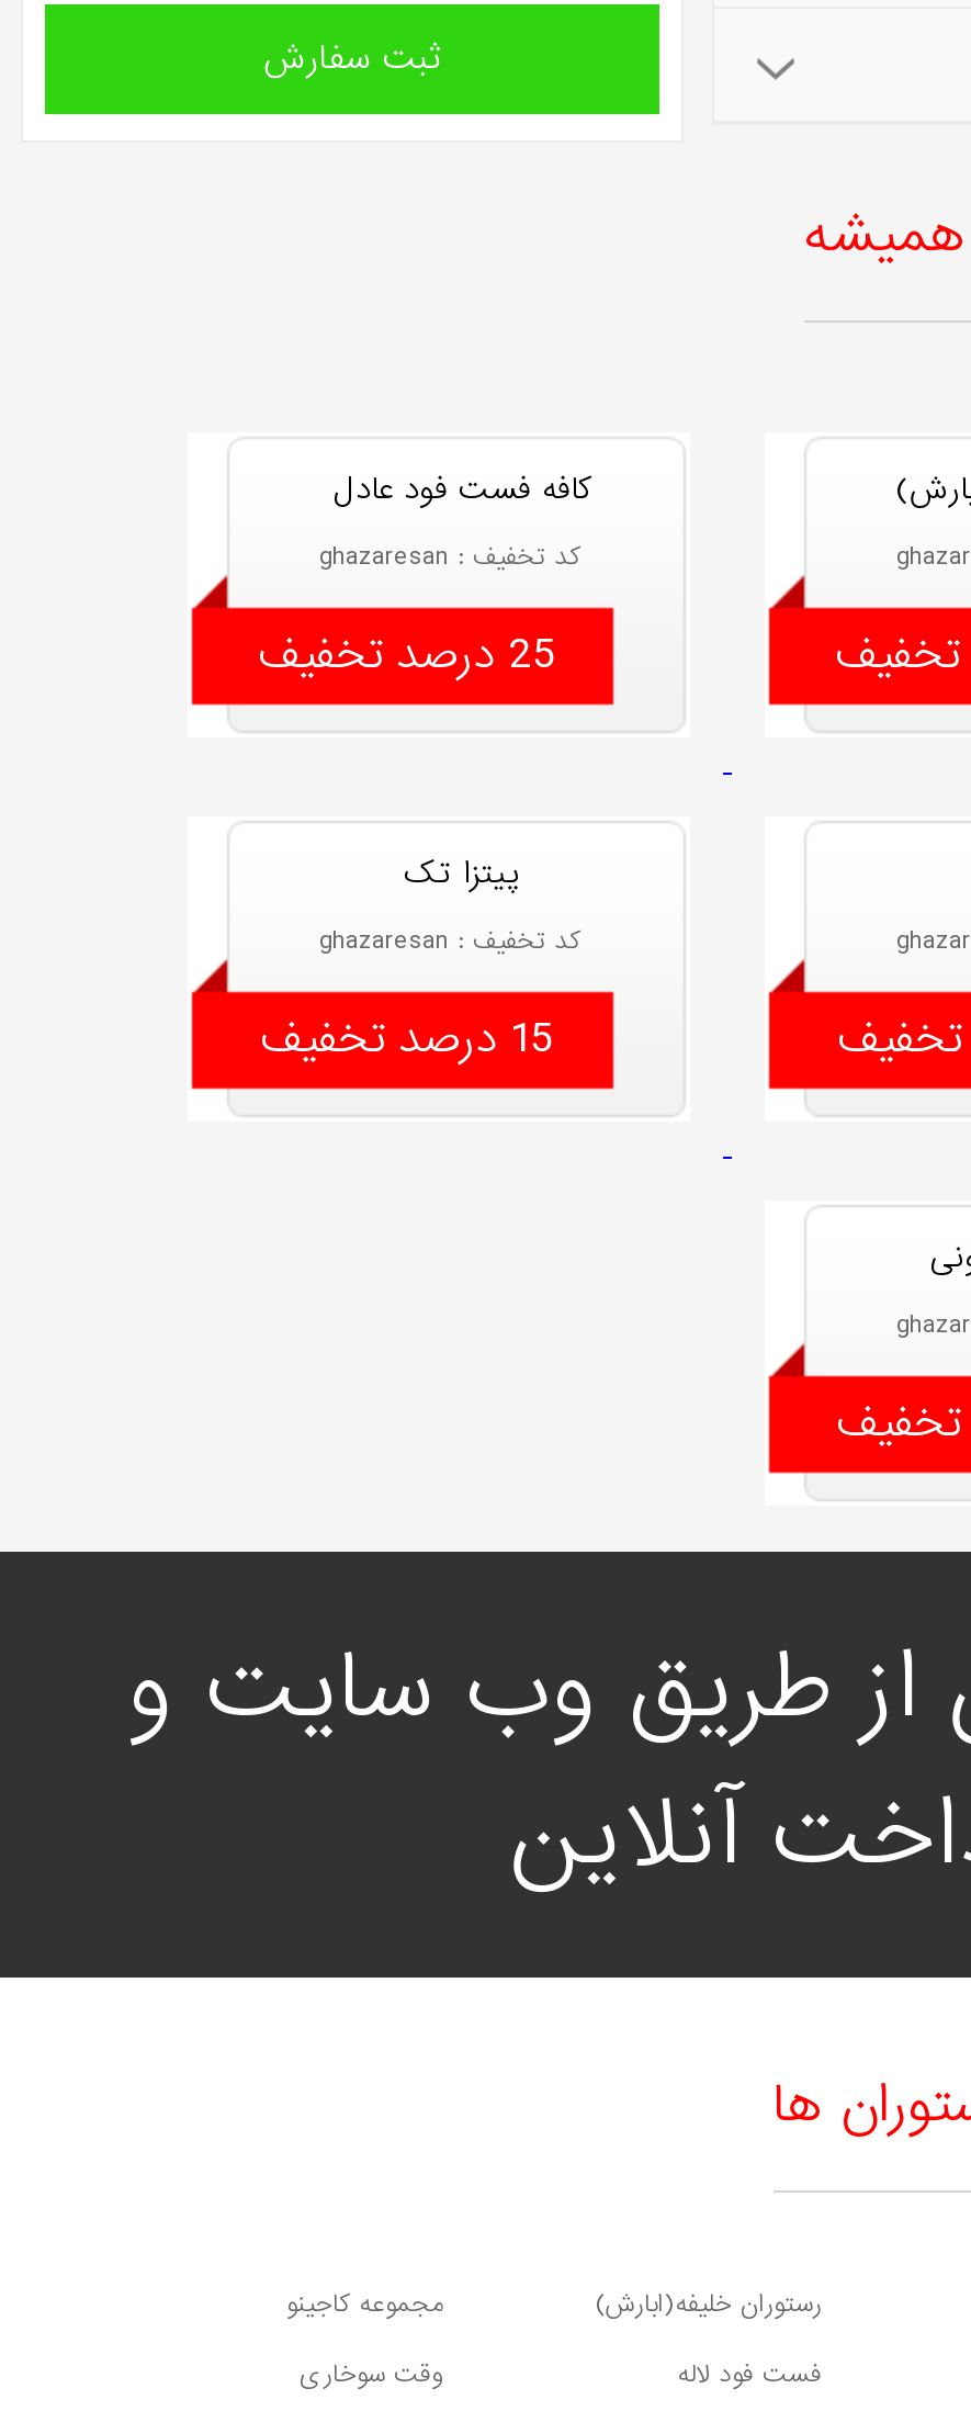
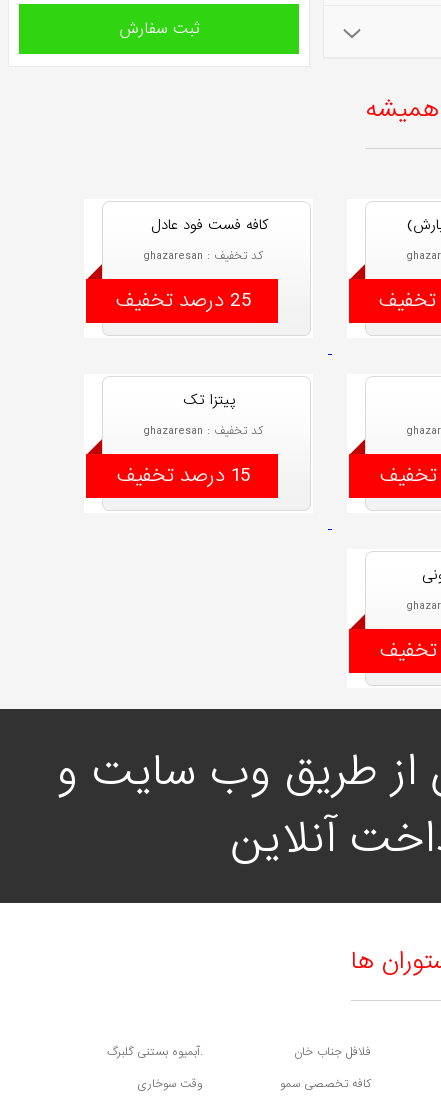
[286,2285,822,2324] رستوران خلیفه(ابارش) | مجموعه کاجینو -> [107,1043,371,1061] فلافل جناب خان | .آبمیوه بستنی گلبرگ
[677,2355,822,2395] فست فود لاله -> [280,1075,371,1093] کافه تخصصی سمو

